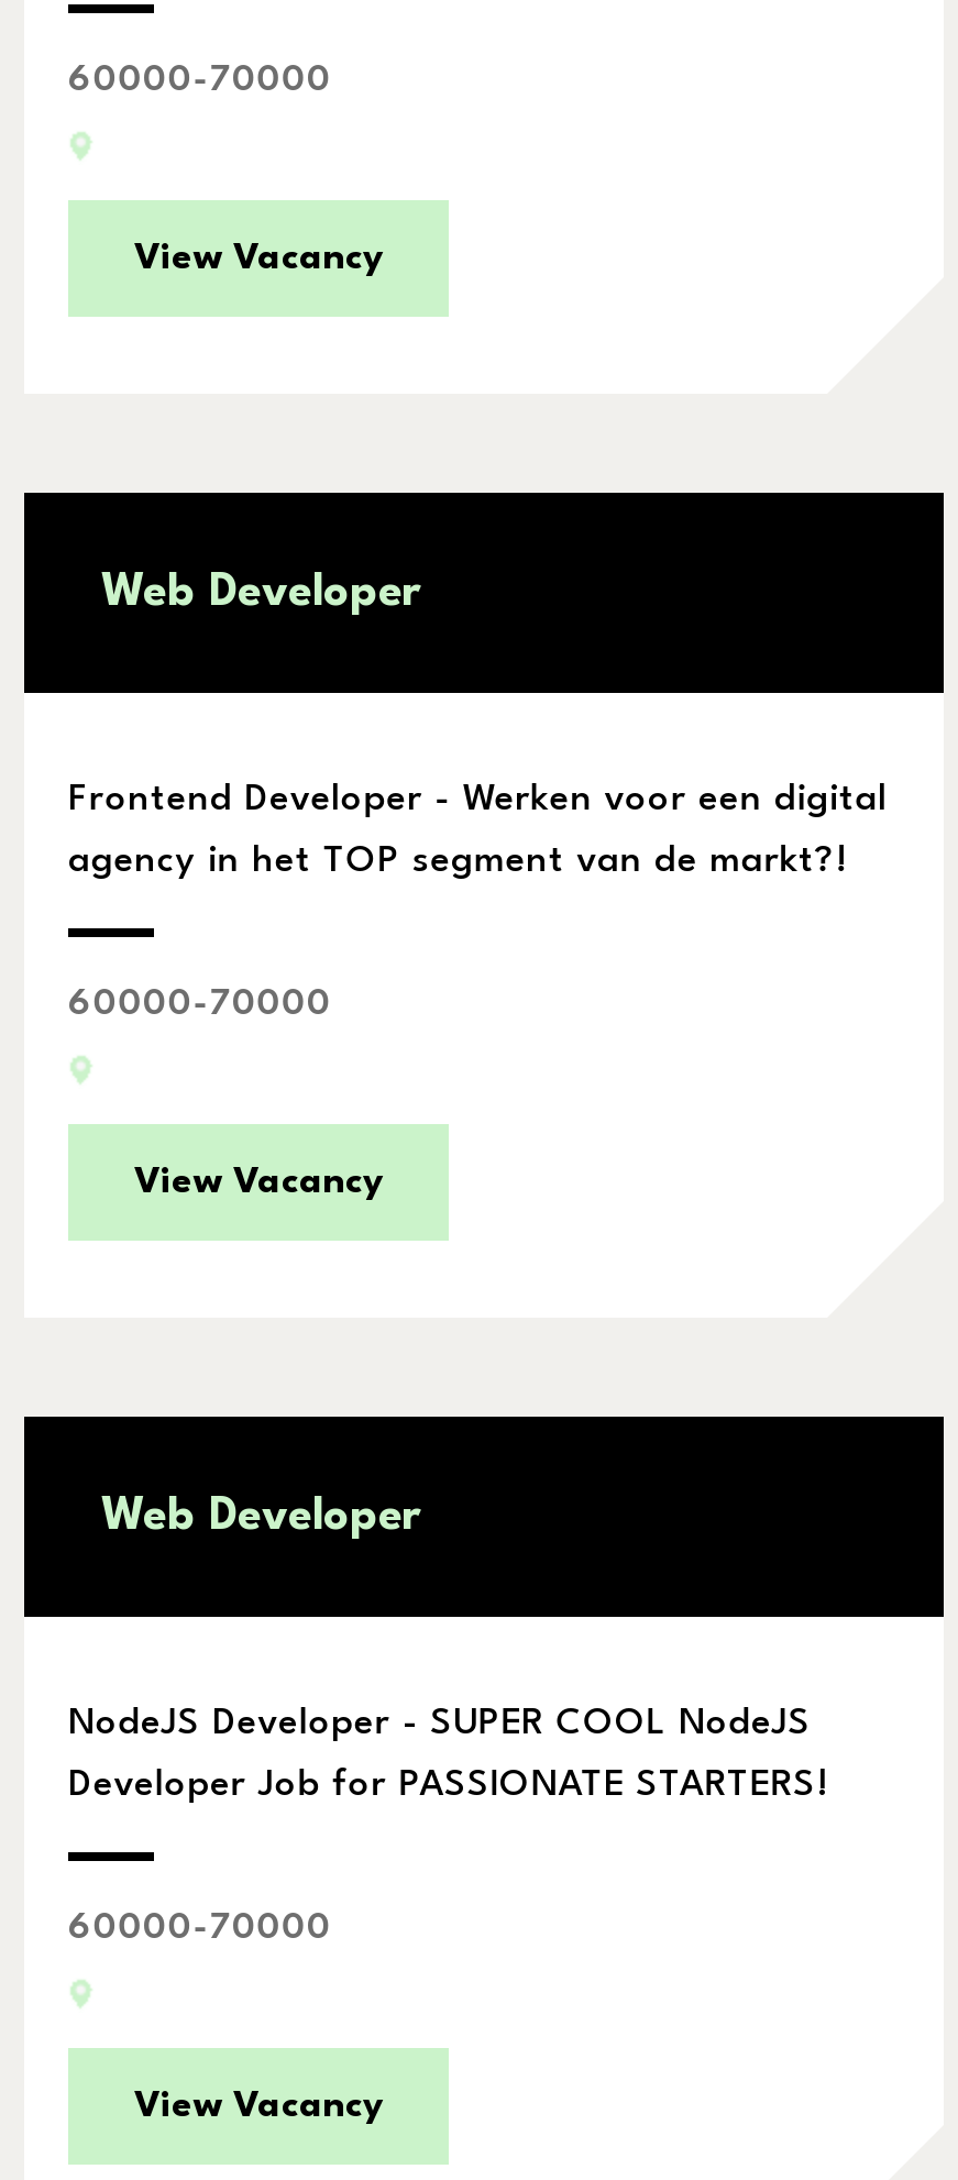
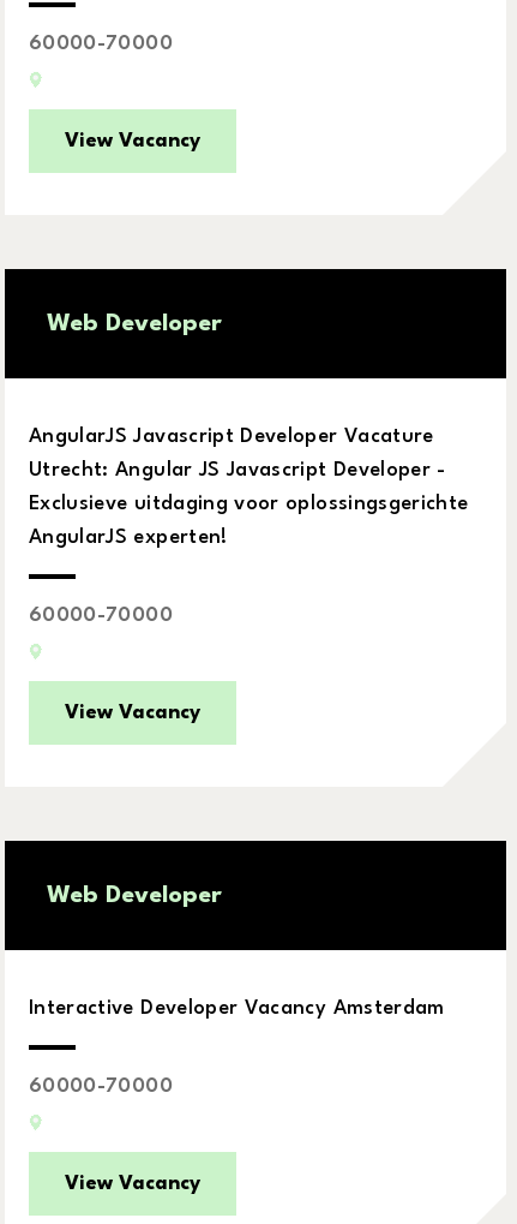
[68,781,887,880] Frontend Developer - Werken voor een digital | agency in het TOP segment van de markt?! -> [29,426,468,548] AngularJS Javascript Developer Vacature | Utrecht: Angular JS Javascript Developer - | Exclusieve uitdaging voor oplossingsgerichte | AngularJS experten!
moved [68,986,422,1539] -> [29,605,222,907]: 60000-70000 | View Vacancy | Web Developer
[68,1705,828,1804] NodeJS Developer - SUPER COOL NodeJS | Developer Job for PASSIONATE STARTERS! -> [29,998,445,1019] Interactive Developer Vacancy Amsterdam

